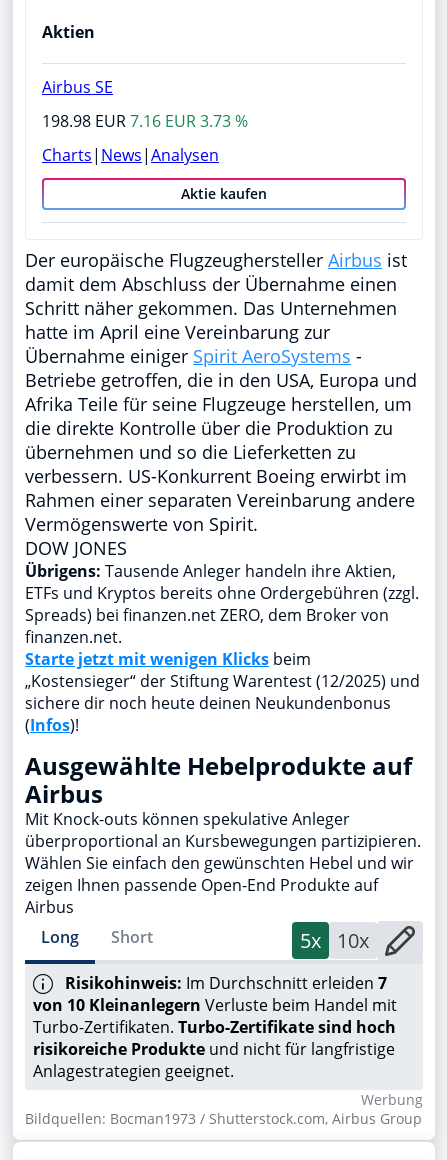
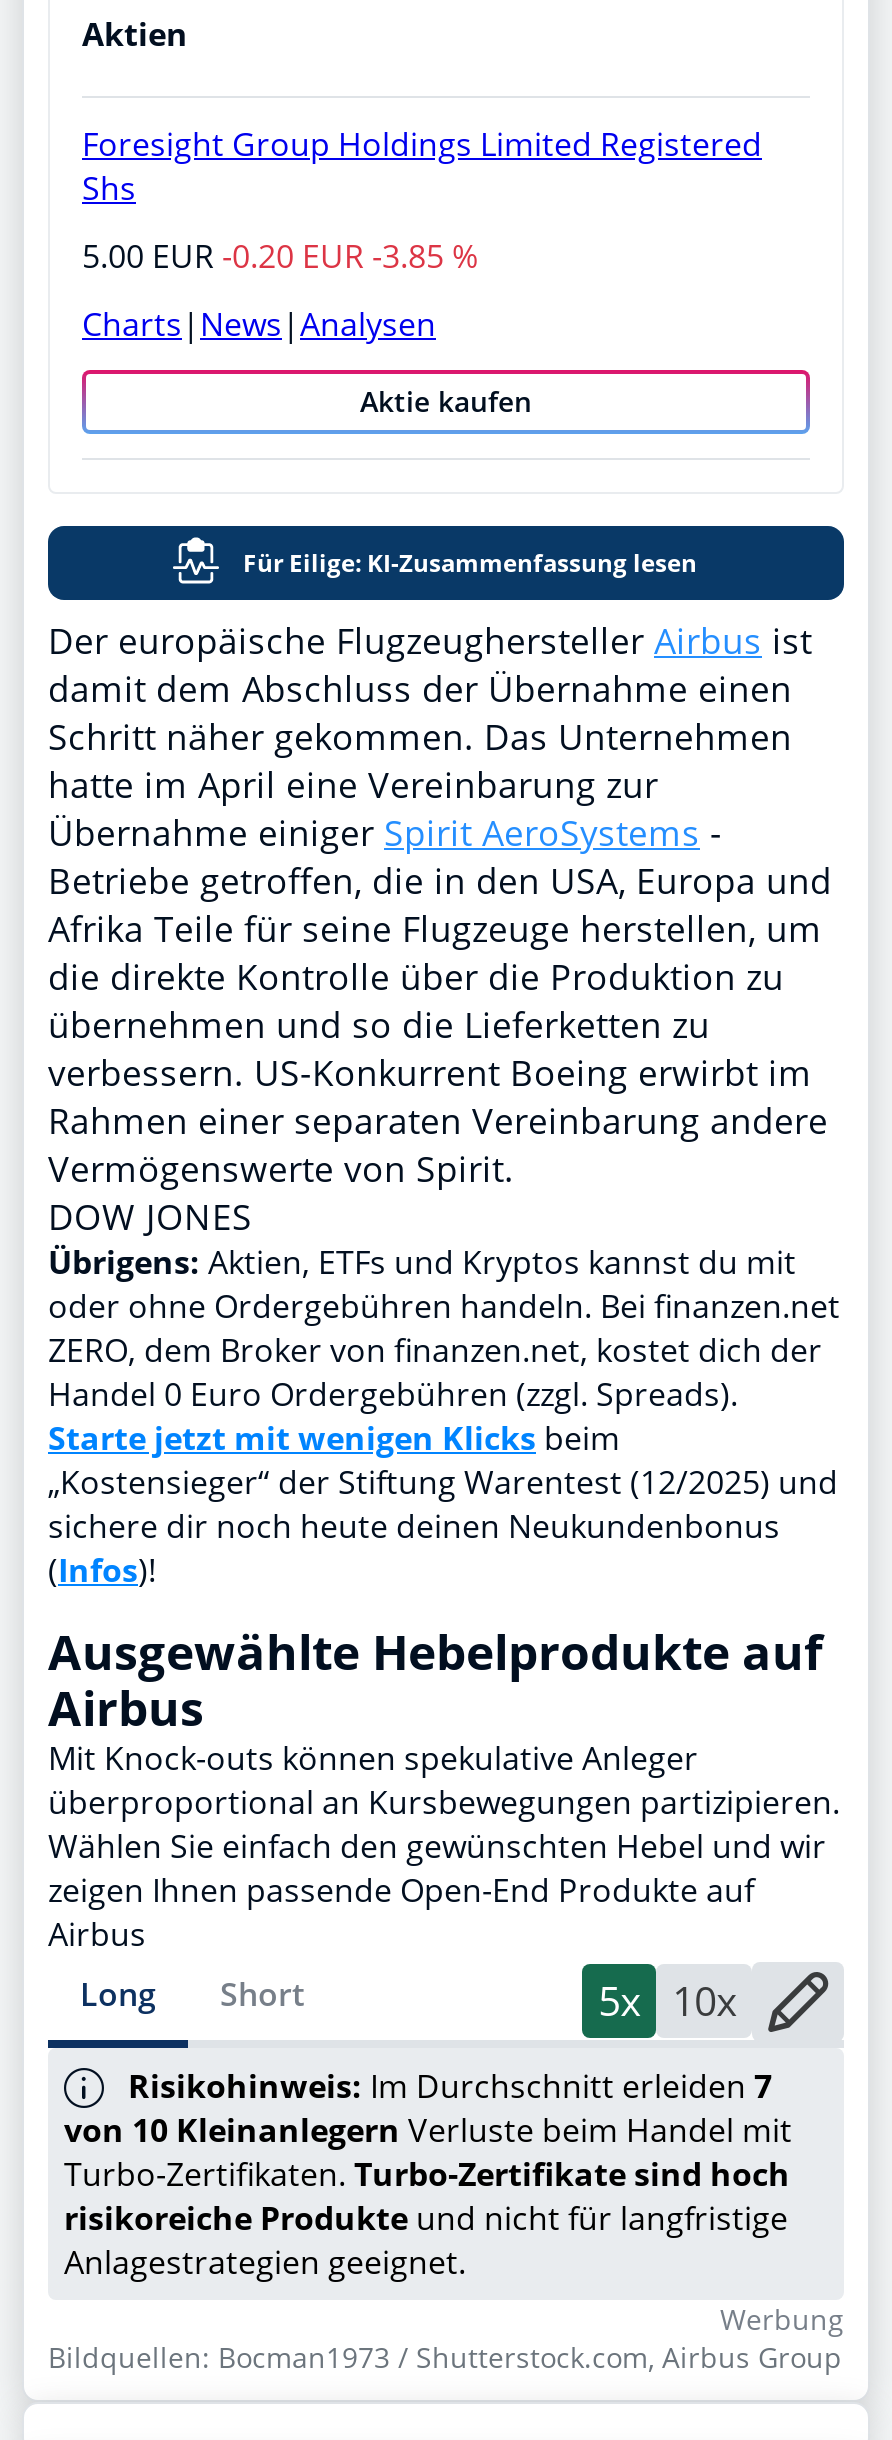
[42,76,113,98] Airbus SE -> [82,121,762,209] Foresight Group Holdings Limited Registered | Shs
[42,110,248,132] 198.98 EUR 7.16 EUR 3.73 % -> [82,233,478,277] 5.00 EUR -0.20 EUR -3.85 %
none -> [243,545,697,579] Für Eilige: KI-Zusammenfassung lesen
[25,560,419,648] Übrigens: Tausende Anleger handeln ihre Aktien, | ETFs und Kryptos bereits ohne Ordergebühren (zzgl. | Spreads) bei finanzen.net ZERO, dem Broker von | finanzen.net. -> [48,1239,840,1415] Übrigens: Aktien, ETFs und Kryptos kannst du mit | oder ohne Ordergebühren handeln. Bei finanzen.net | ZERO, dem Broker von finanzen.net, kostet dich der | Handel 0 Euro Ordergebühren (zzgl. Spreads).

